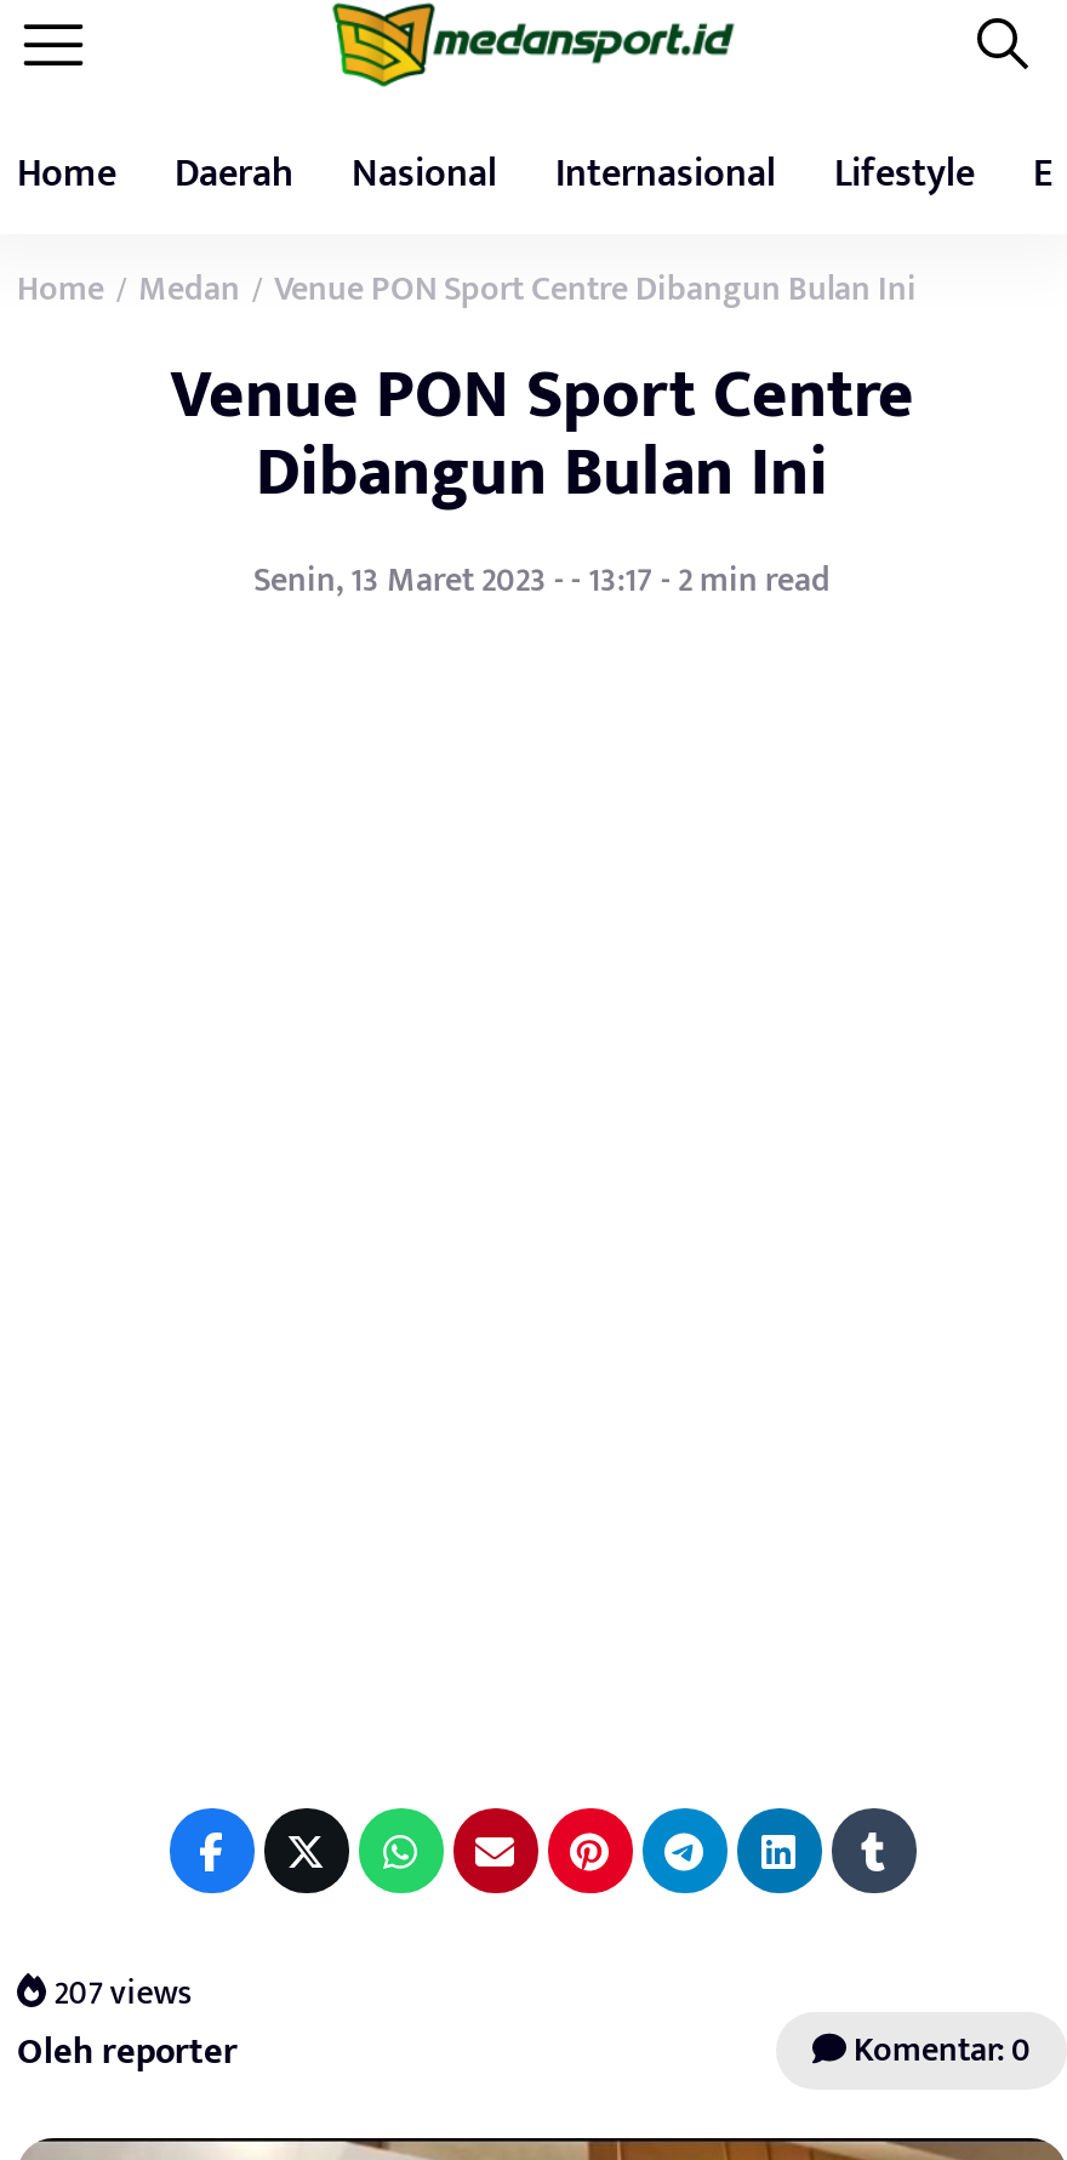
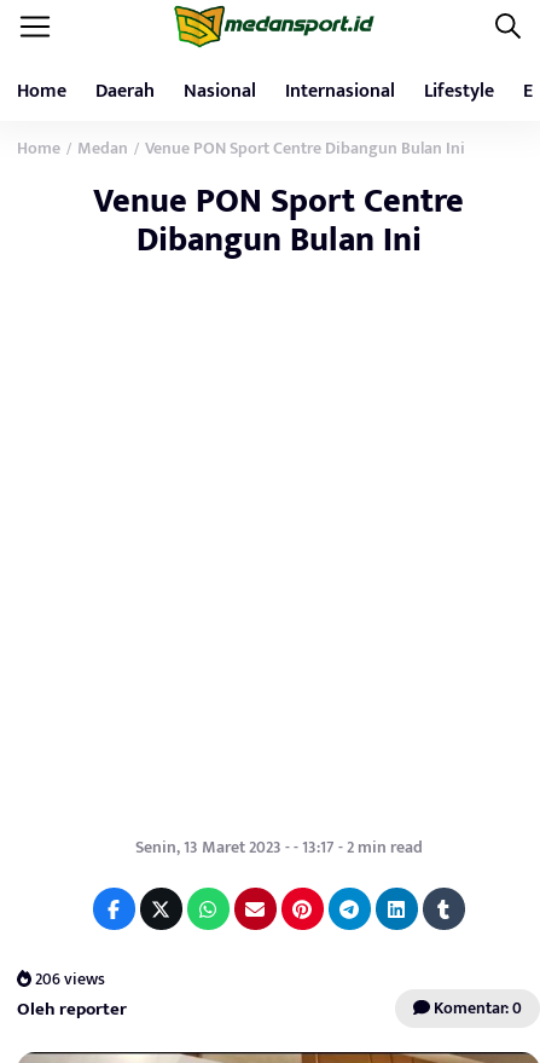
moved [253,552,831,608] -> [135,833,422,861]: Senin, 13 Maret 2023 - - 13:17 - 2 min read
[47,1964,192,2019] 207 views -> [32,965,105,993] 206 views

